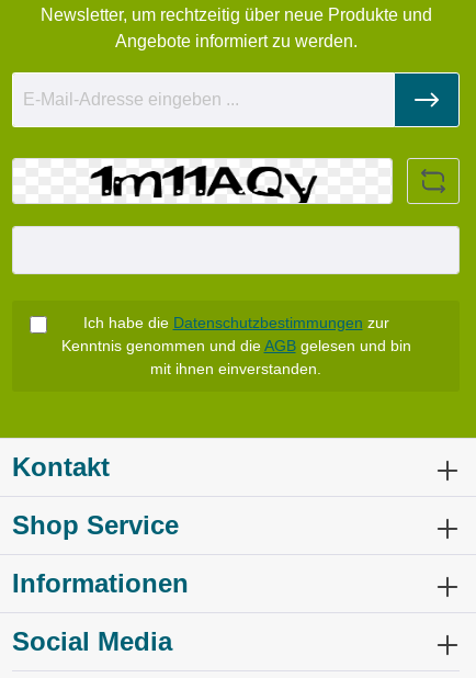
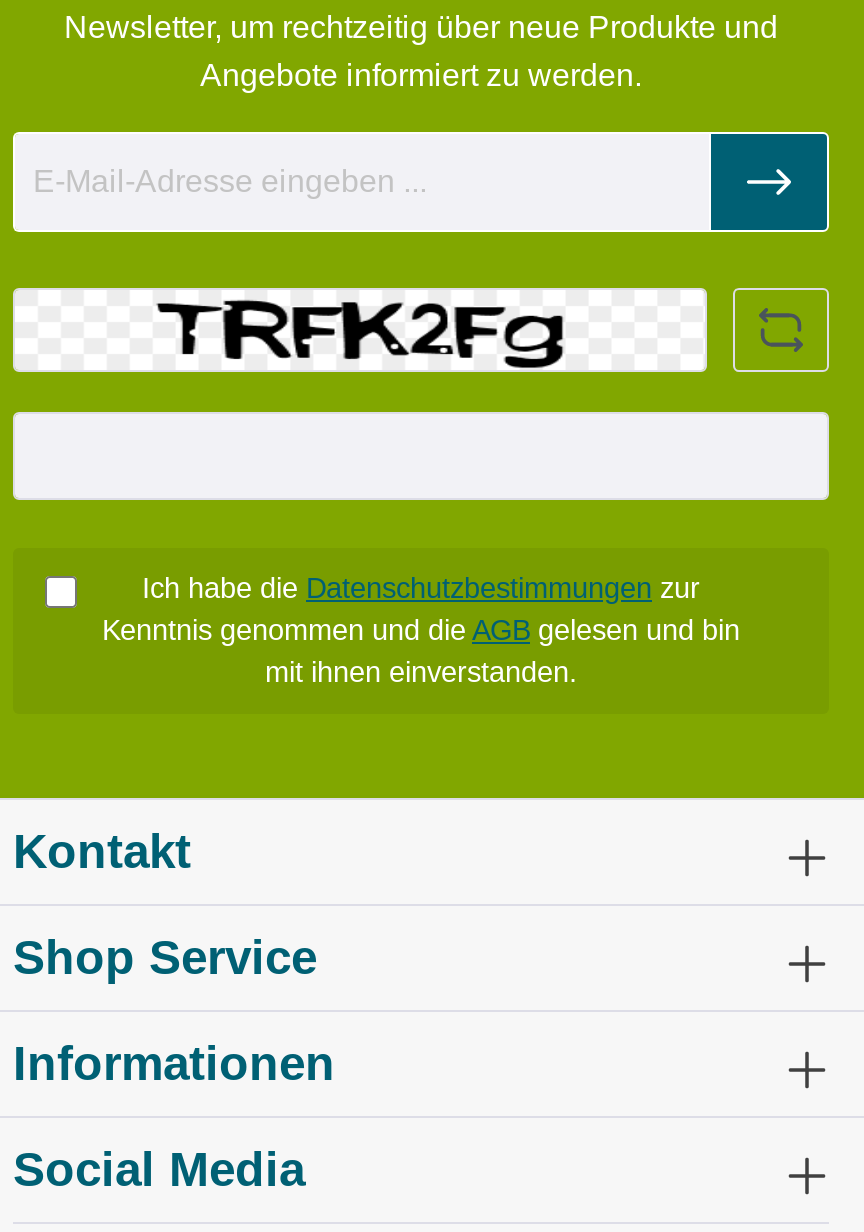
[90,165,318,204] [image] -> [155,298,569,372] [image]

